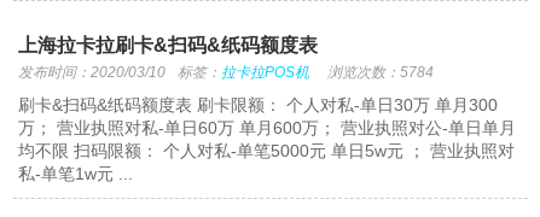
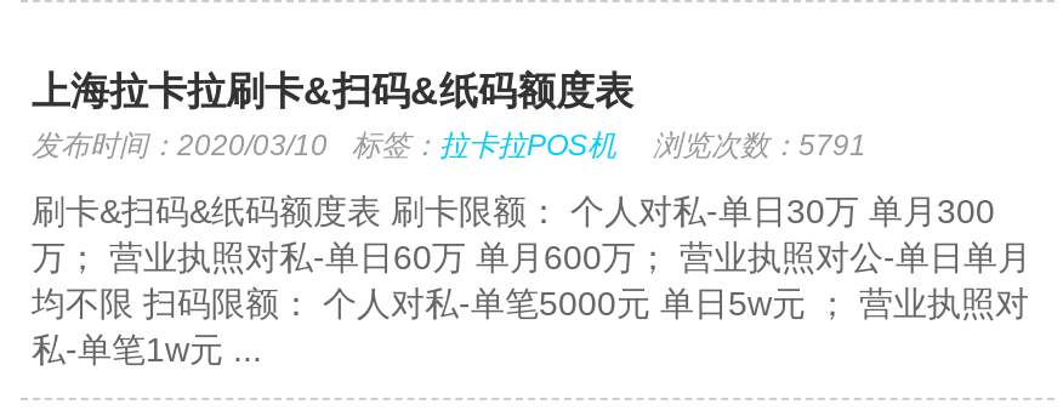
[328,64,434,81] 浏览次数：5784 -> [653,129,866,163] 浏览次数：5791

